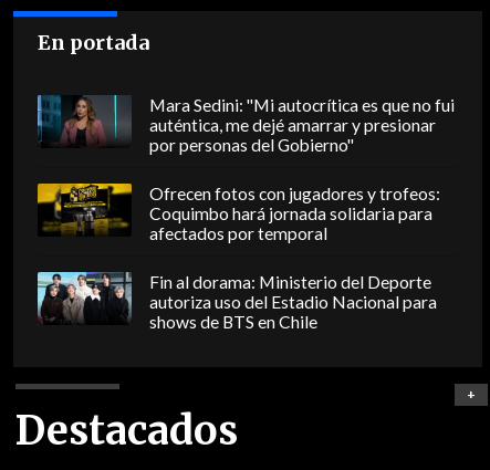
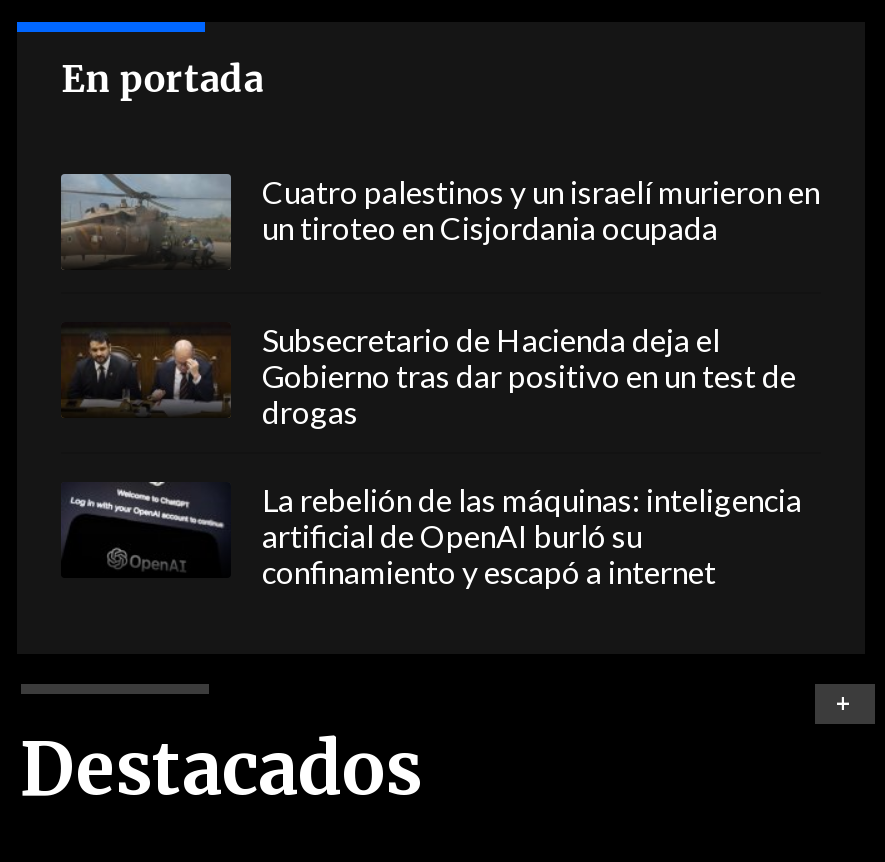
[38,95,454,155] [image] | Mara Sedini: "Mi autocrítica es que no fui | auténtica, me dejé amarrar y presionar | por personas del Gobierno" -> [61,172,820,262] [image] | Cuatro palestinos y un israelí murieron en | un tiroteo en Cisjordania ocupada
[37,182,440,244] [image] | Ofrecen fotos con jugadores y trofeos: | Coquimbo hará jornada solidaria para | afectados por temporal -> [61,323,796,431] [image] | Subsecretario de Hacienda deja el | Gobierno tras dar positivo en un test de | drogas
[37,271,436,332] [image] | Fin al dorama: Ministerio del Deporte | autoriza uso del Estadio Nacional para | shows de BTS en Chile -> [61,482,802,591] [image] | La rebelión de las máquinas: inteligencia | artificial de OpenAI burló su | confinamiento y escapó a internet

